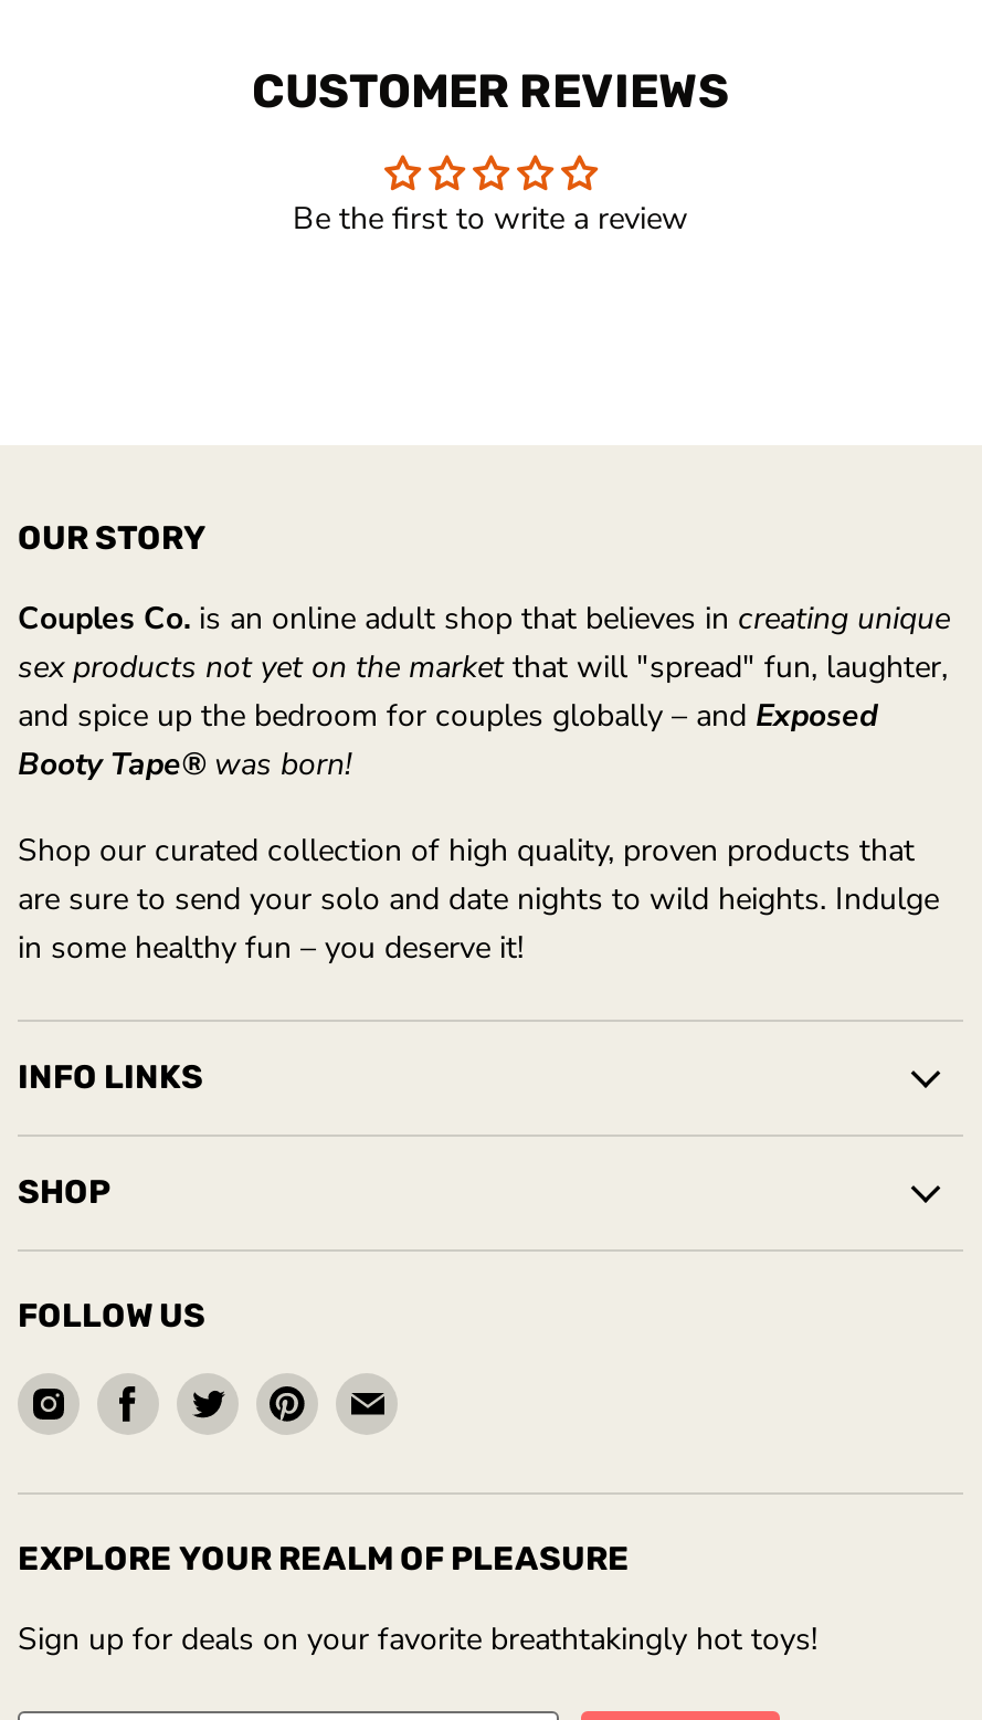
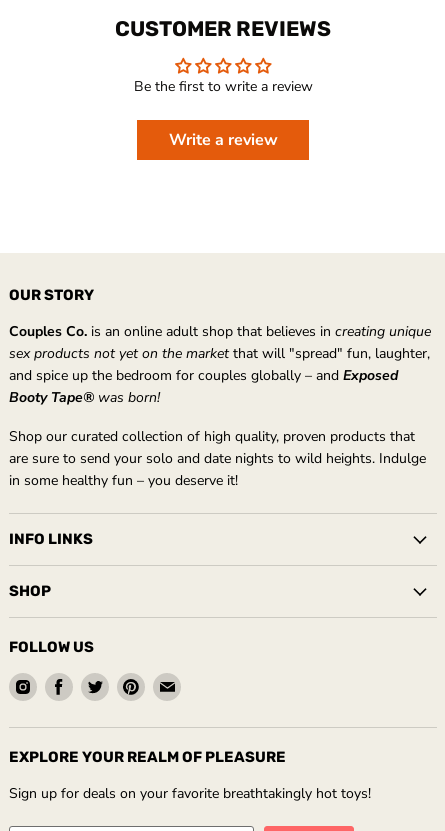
none -> [168,129,277,151] Write a review

